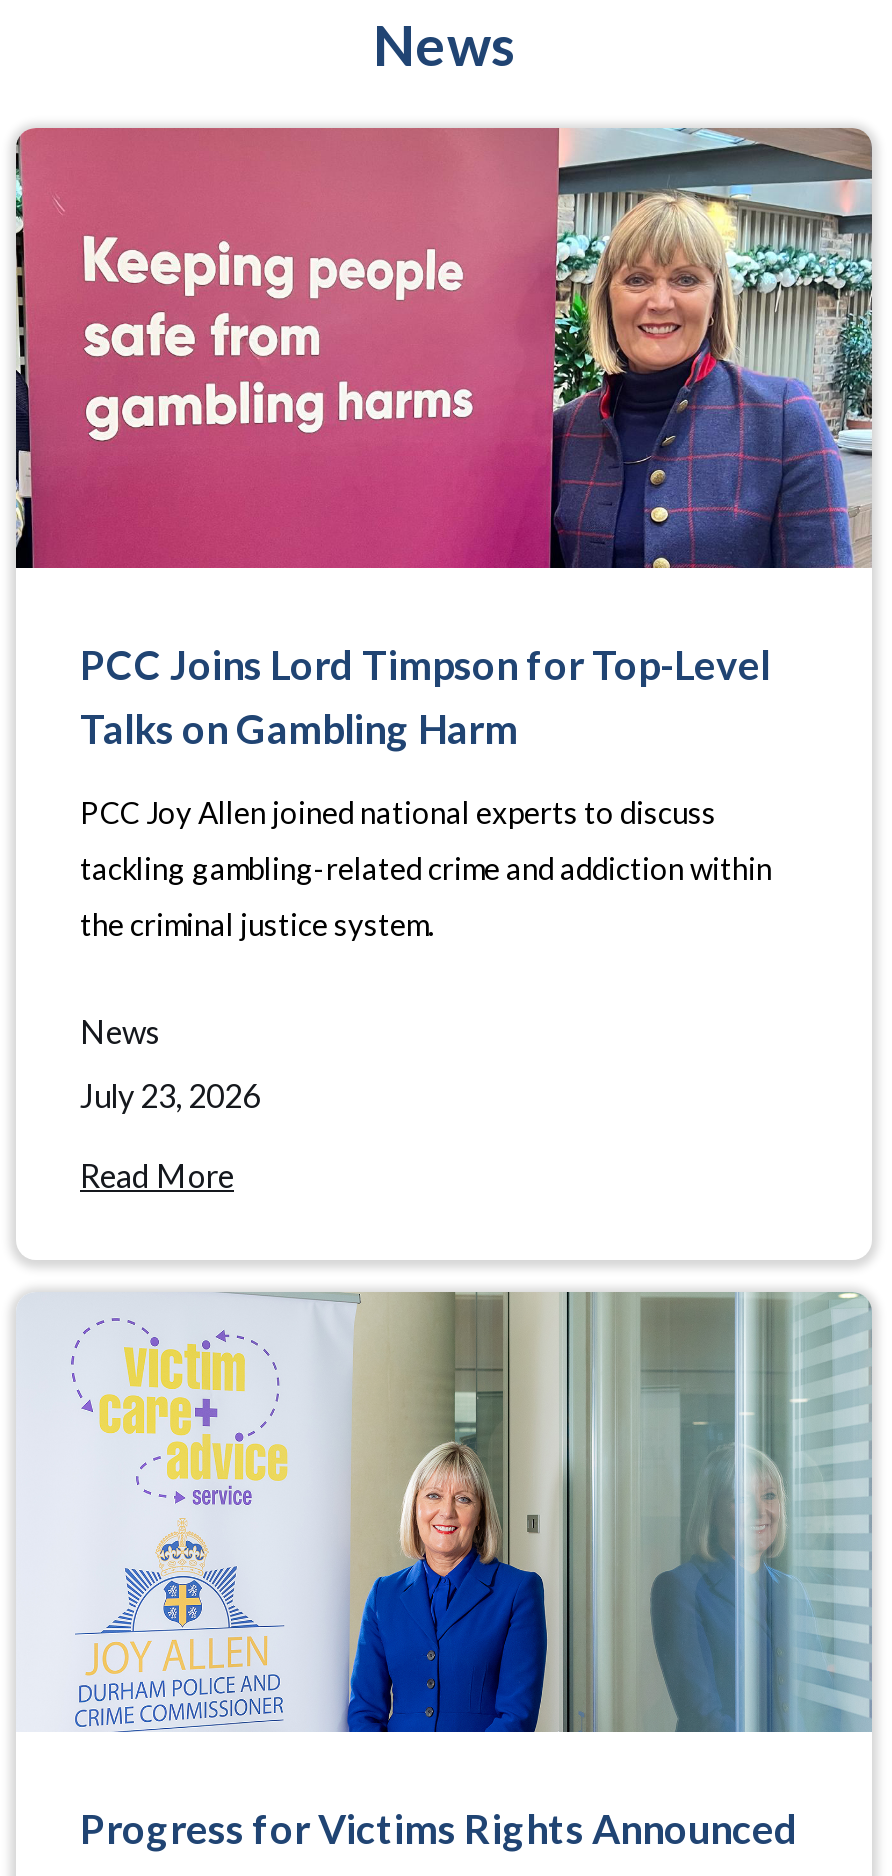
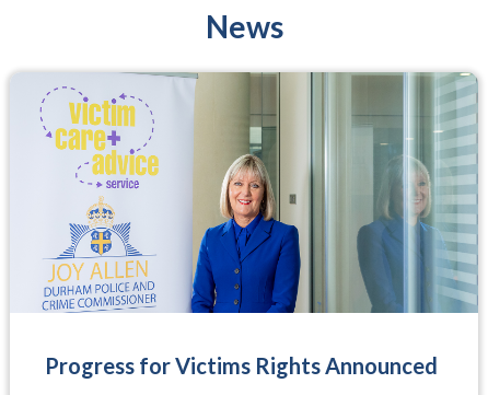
[14,126,874,1194] [image] | PCC Joins Lord Timpson for Top-Level | Talks on Gambling Harm | PCC Joy Allen joined national experts to discuss | tackling gambling-related crime and addiction within | the criminal justice system. | News | July 23, 2026 | Read More -> none

